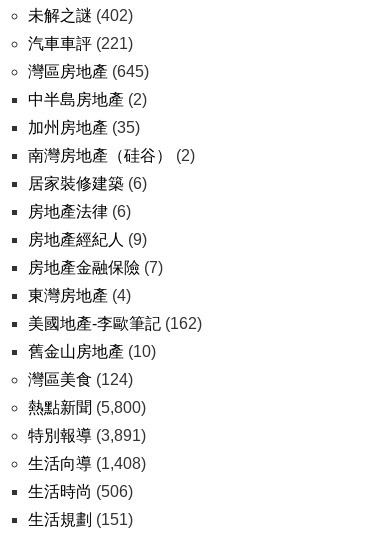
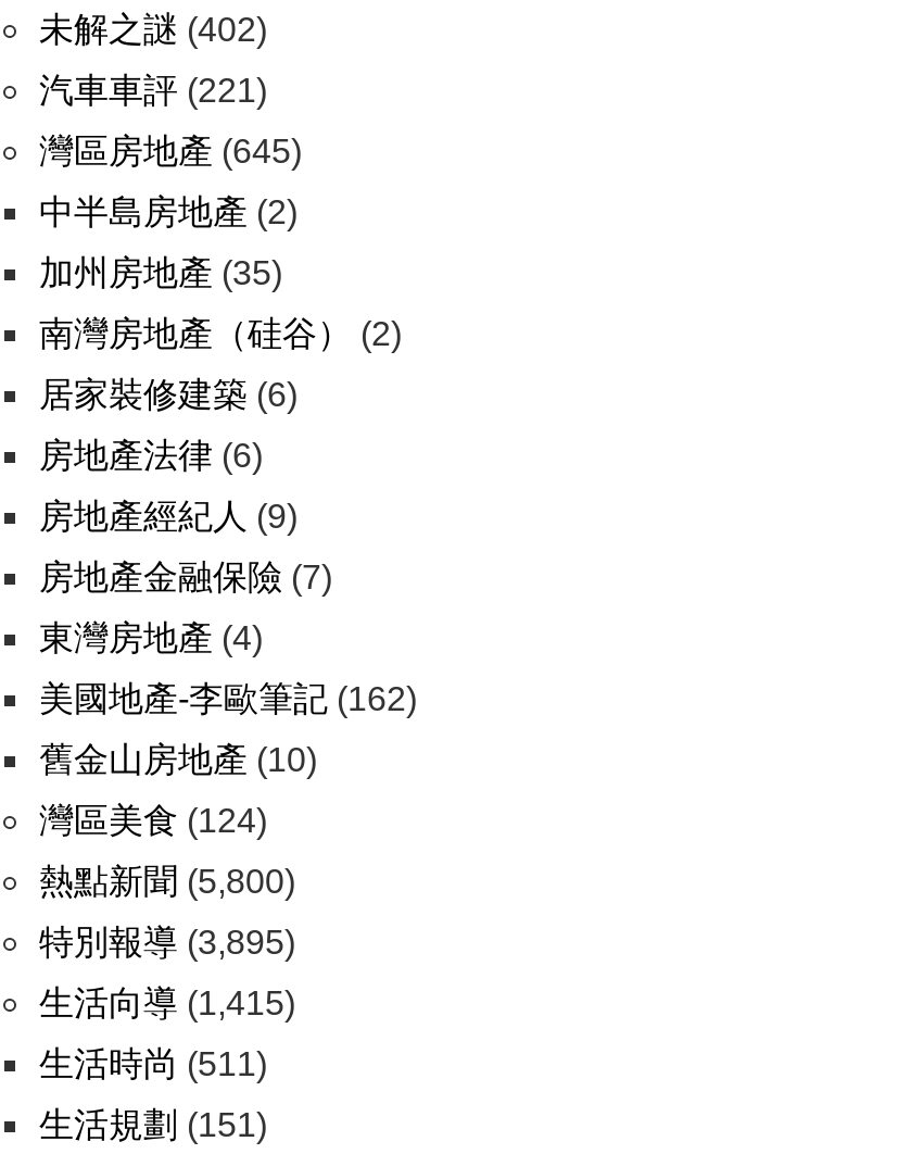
[28,427,146,444] 特別報導(3,891) -> [39,924,295,961] 特別報導(3,895)
[28,455,146,472] 生活向導(1,408) -> [39,984,295,1021] 生活向導(1,415)
[28,483,133,500] 生活時尚(506) -> [39,1045,267,1082] 生活時尚(511)

